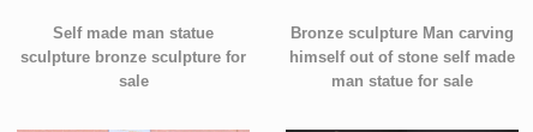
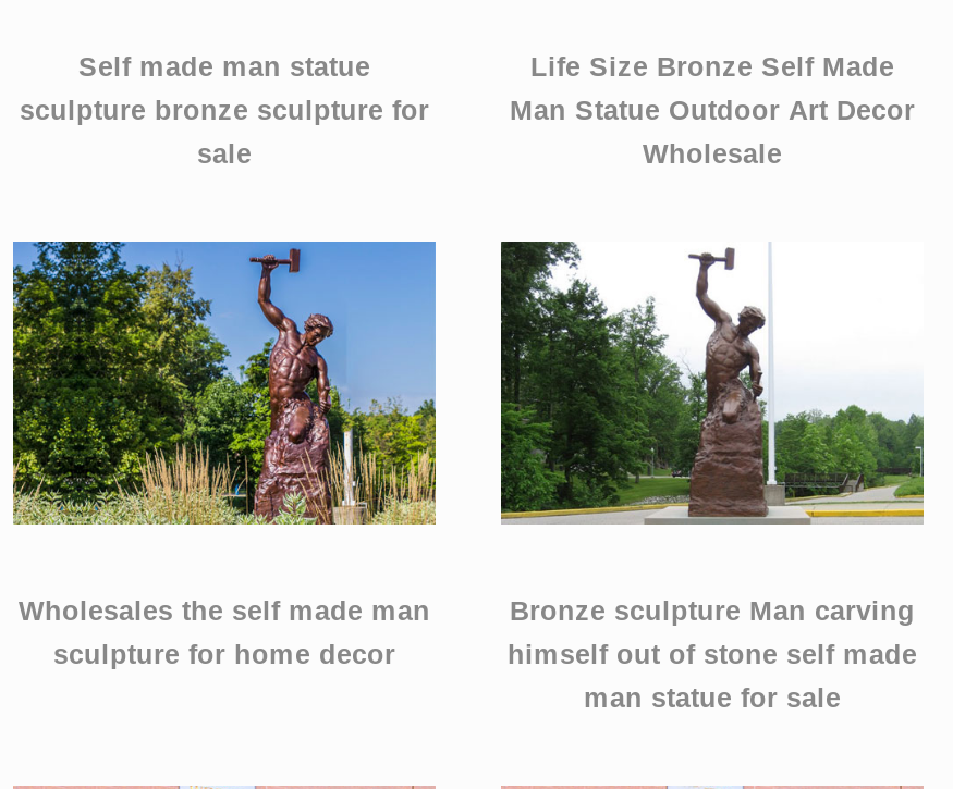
none -> [510,53,915,171] Life Size Bronze Self Made | Man Statue Outdoor Art Decor | Wholesale
none -> [11,238,438,670] [image] | Wholesales the self made man | sculpture for home decor
none -> [499,241,926,526] [image]

